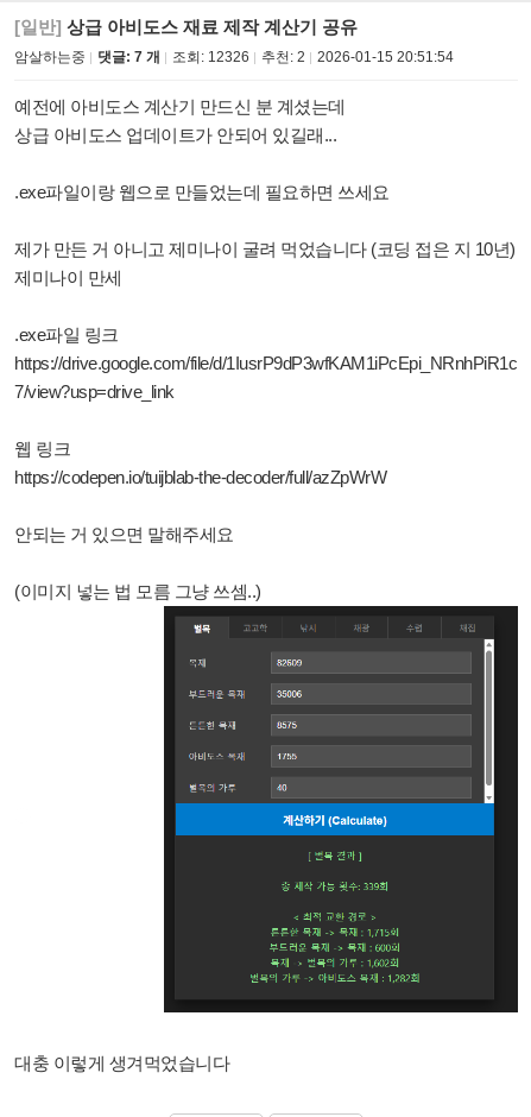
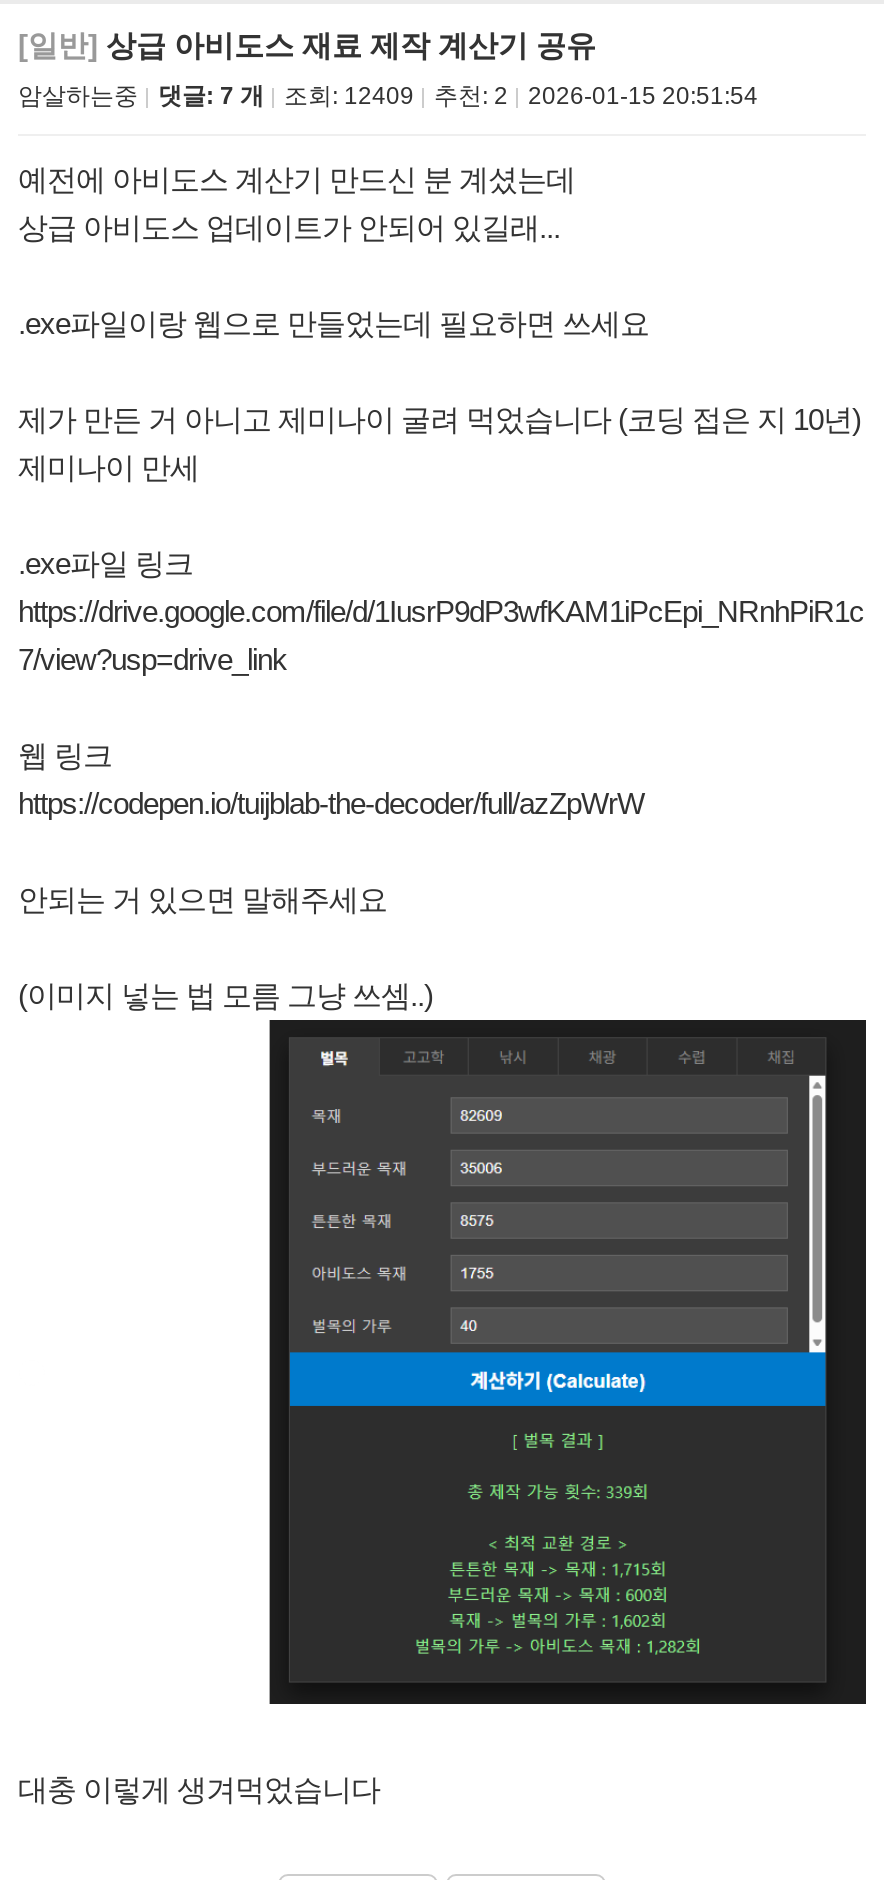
[14,49,454,65] 암살하는중 댓글: 7 개 조회: 12326 추천: 2 2026-01-15 20:51:54 -> [18,82,758,110] 암살하는중 댓글: 7 개 조회: 12409 추천: 2 2026-01-15 20:51:54

